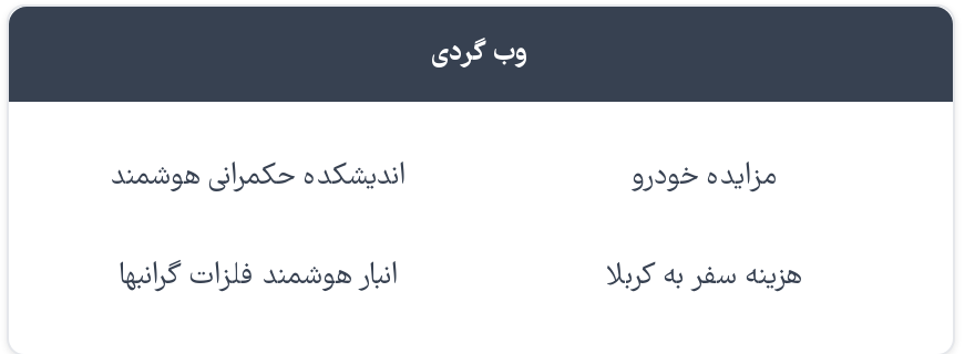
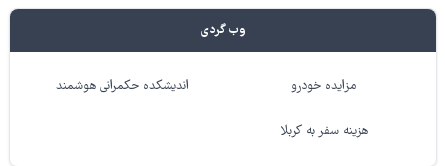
[119,256,398,298] انبار هوشمند فلزات گرانبها -> none

